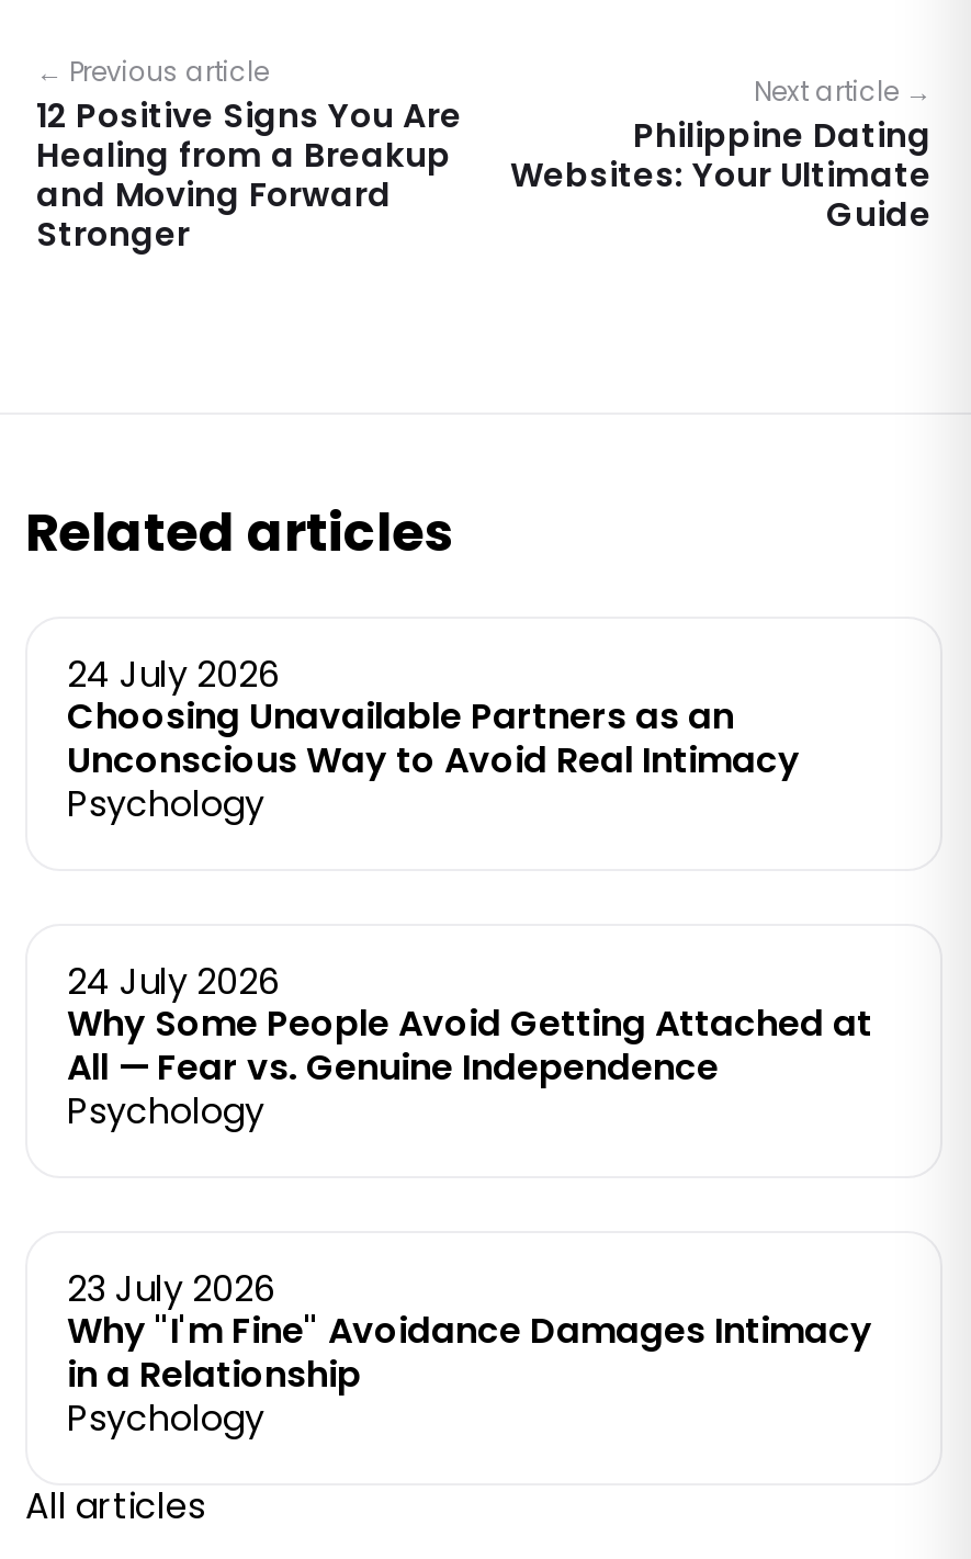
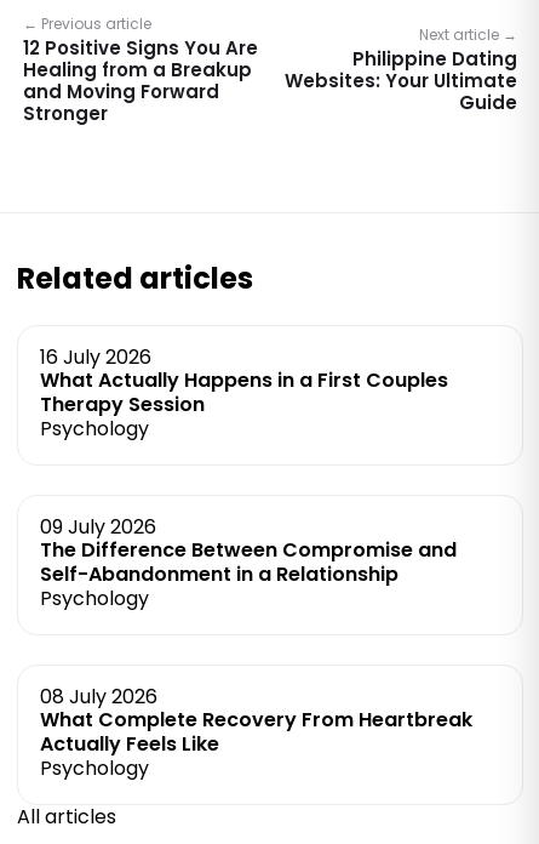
[67,649,800,785] 24 July 2026 | Choosing Unavailable Partners as an | Unconscious Way to Avoid Real Intimacy -> [40,343,448,418] 16 July 2026 | What Actually Happens in a First Couples | Therapy Session
[67,956,872,1092] 24 July 2026 | Why Some People Avoid Getting Attached at | All — Fear vs. Genuine Independence -> [40,513,457,588] 09 July 2026 | The Difference Between Compromise and | Self-Abandonment in a Relationship
[67,1263,872,1399] 23 July 2026 | Why "I'm Fine" Avoidance Damages Intimacy | in a Relationship -> [40,682,472,758] 08 July 2026 | What Complete Recovery From Heartbreak | Actually Feels Like

